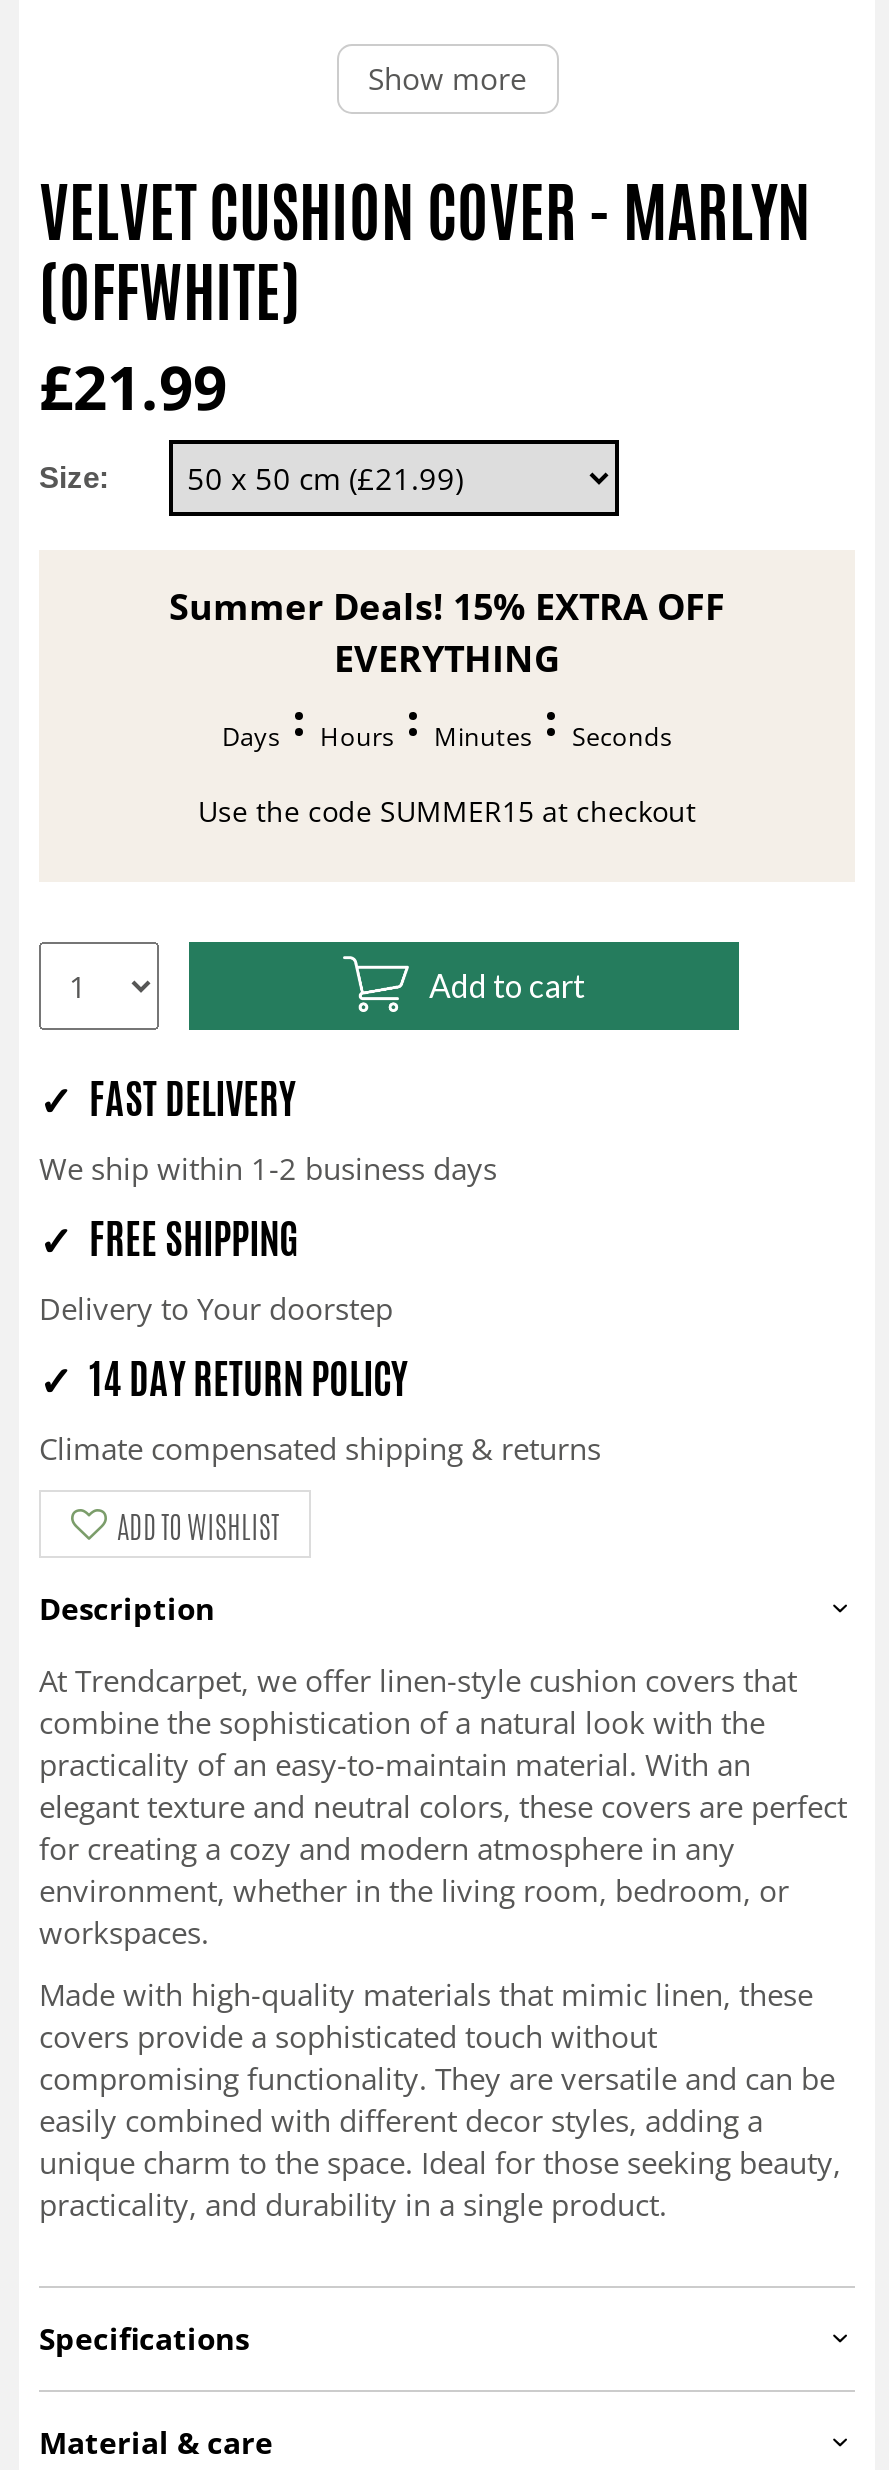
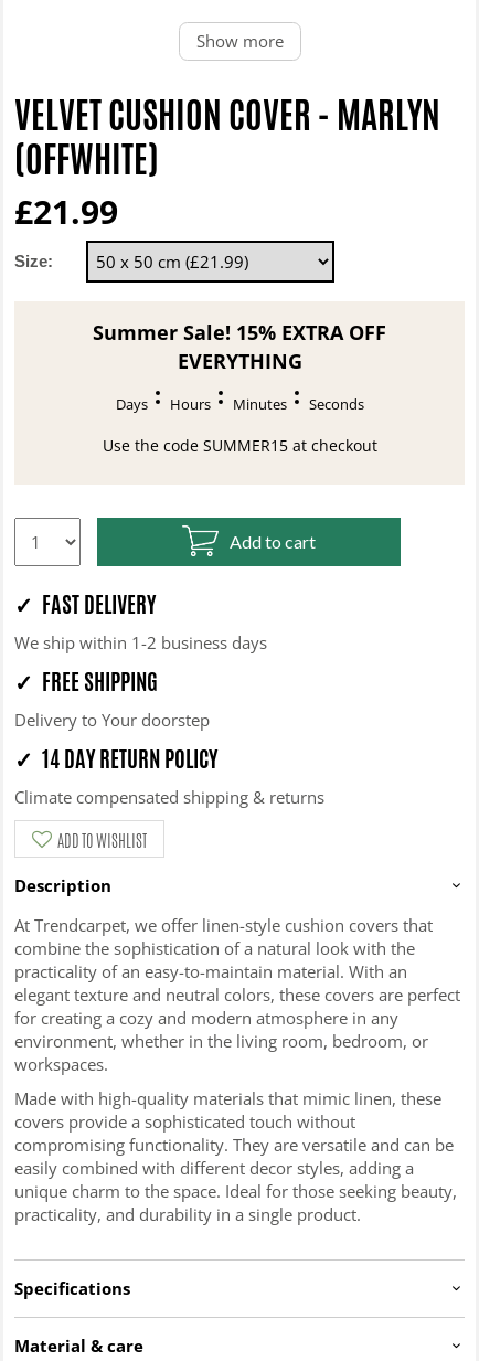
[169,582,725,630] Summer Deals! 15% EXTRA OFF -> [93,319,386,345] Summer Sale! 15% EXTRA OFF

